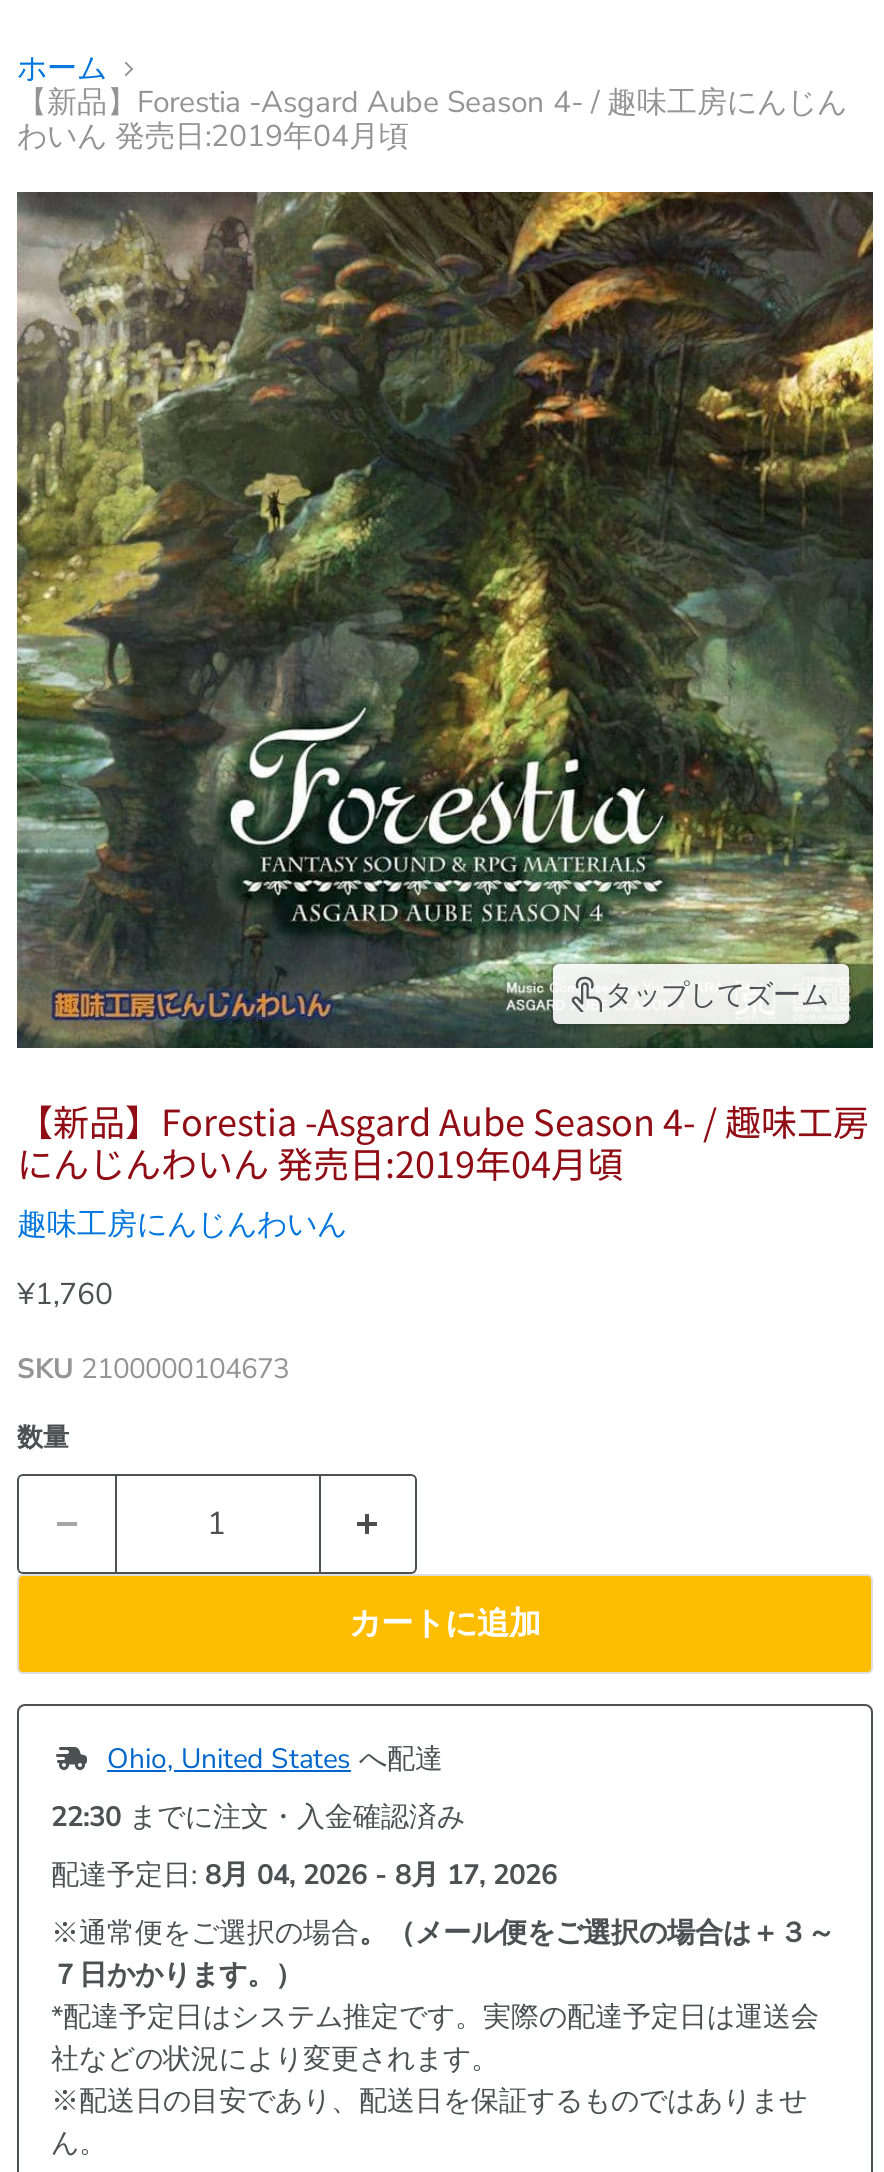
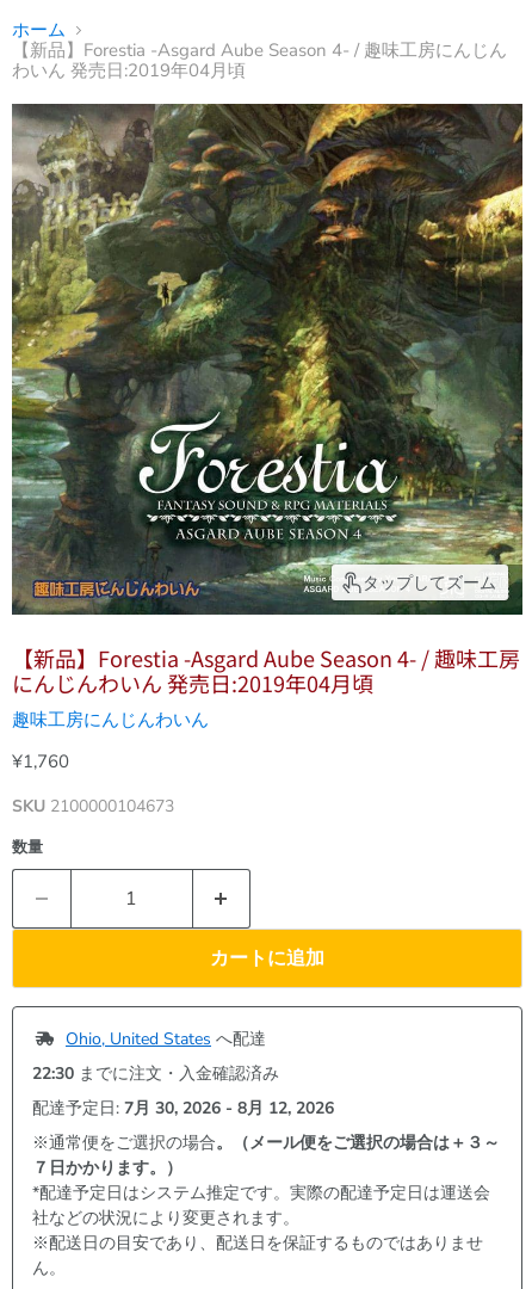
[51,1857,557,1895] 配達予定日: 8月 04, 2026 - 8月 17, 2026 -> [32,1097,334,1120] 配達予定日: 7月 30, 2026 - 8月 12, 2026

